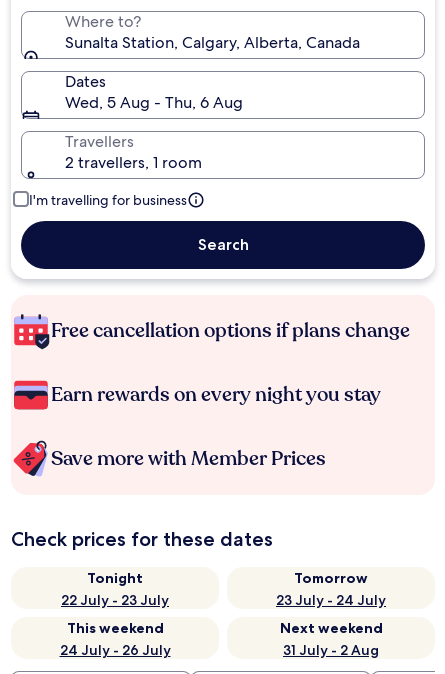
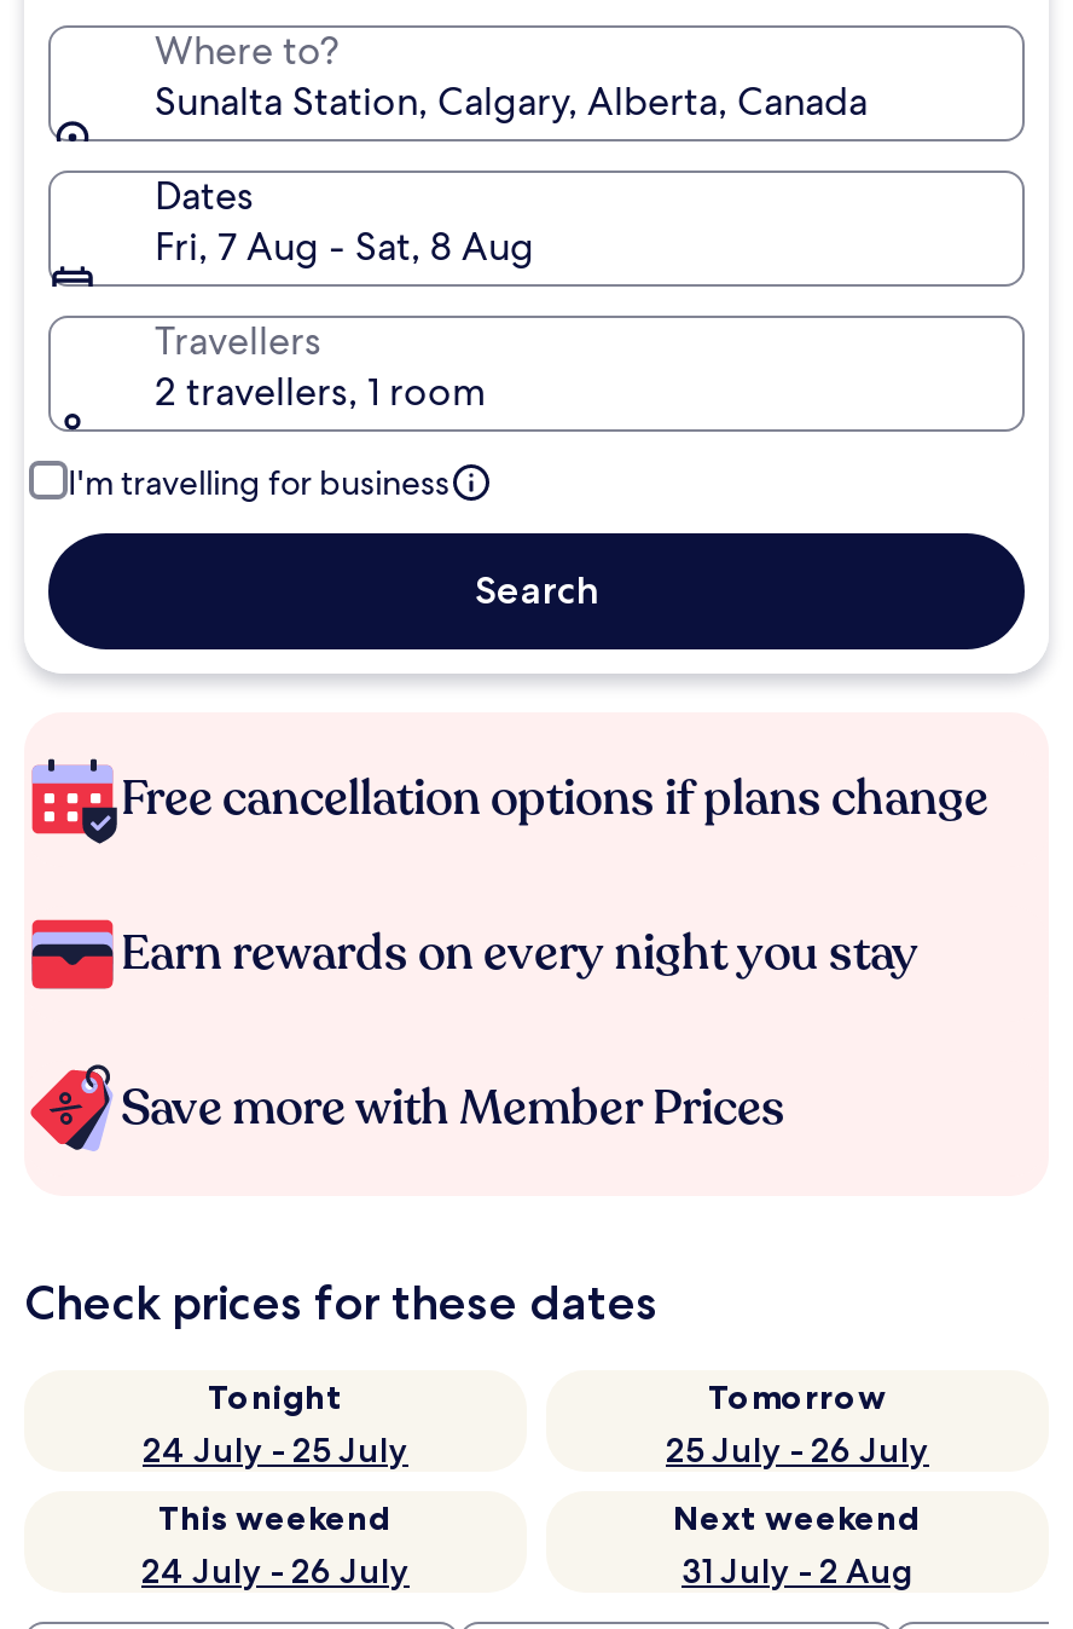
[65,92,243,113] Wed, 5 Aug - Thu, 6 Aug -> [155,221,534,272] Fri, 7 Aug - Sat, 8 Aug
[61,591,169,609] 22 July - 23 July -> [143,1428,408,1472] 24 July - 25 July
[276,591,386,609] 23 July - 24 July -> [666,1428,929,1472] 25 July - 26 July

